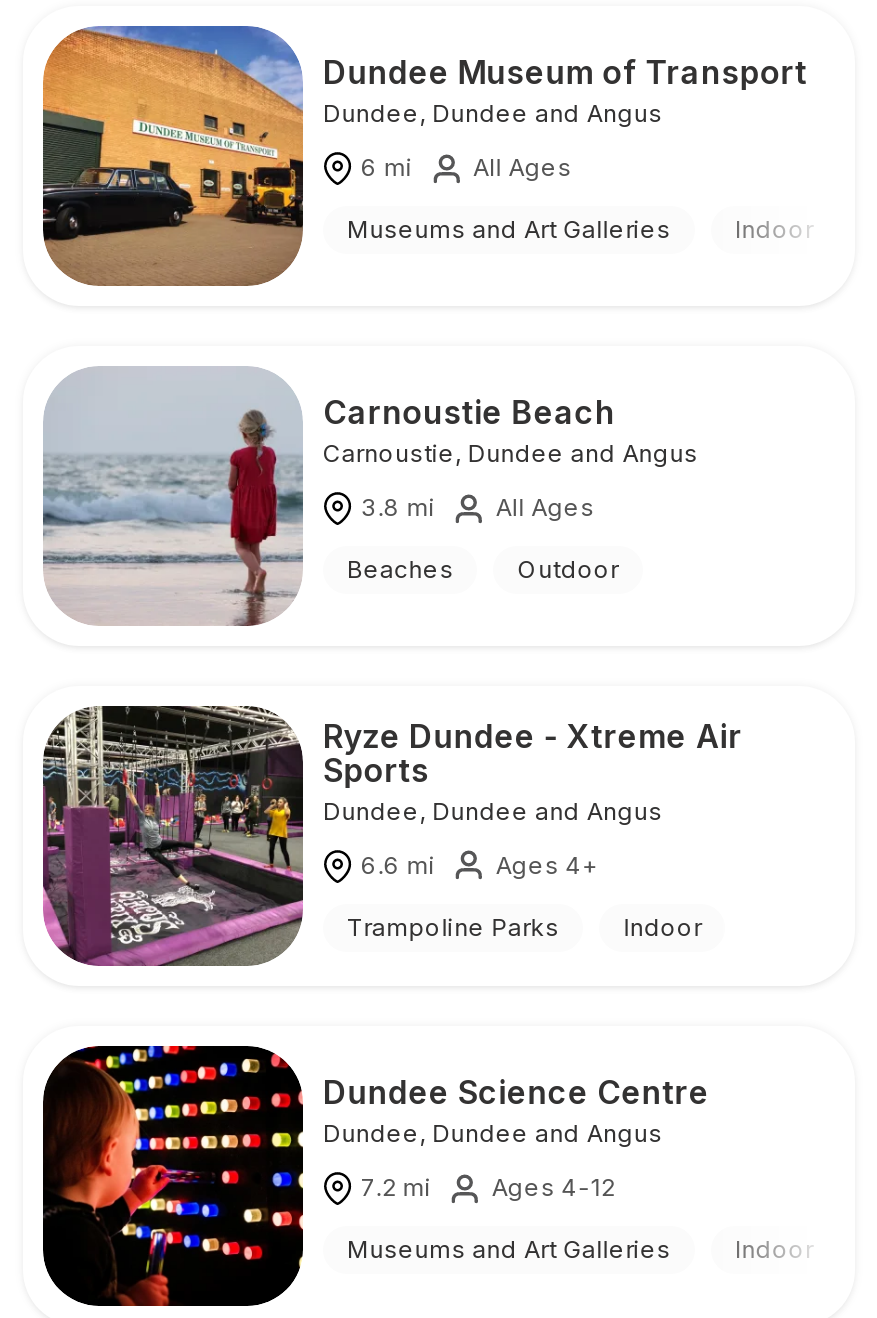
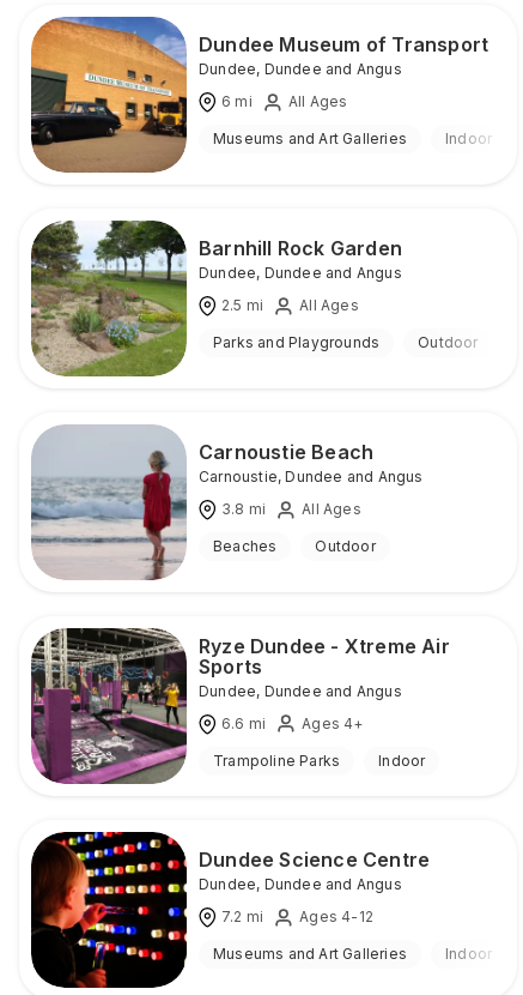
none -> [30,219,478,375] [image] | Barnhill Rock Garden | Dundee, Dundee and Angus | 2.5 mi | All Ages | Parks and Playgrounds | Outdoor

